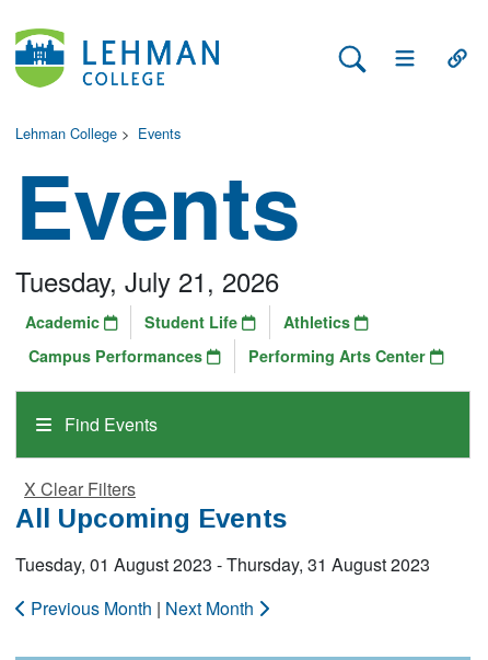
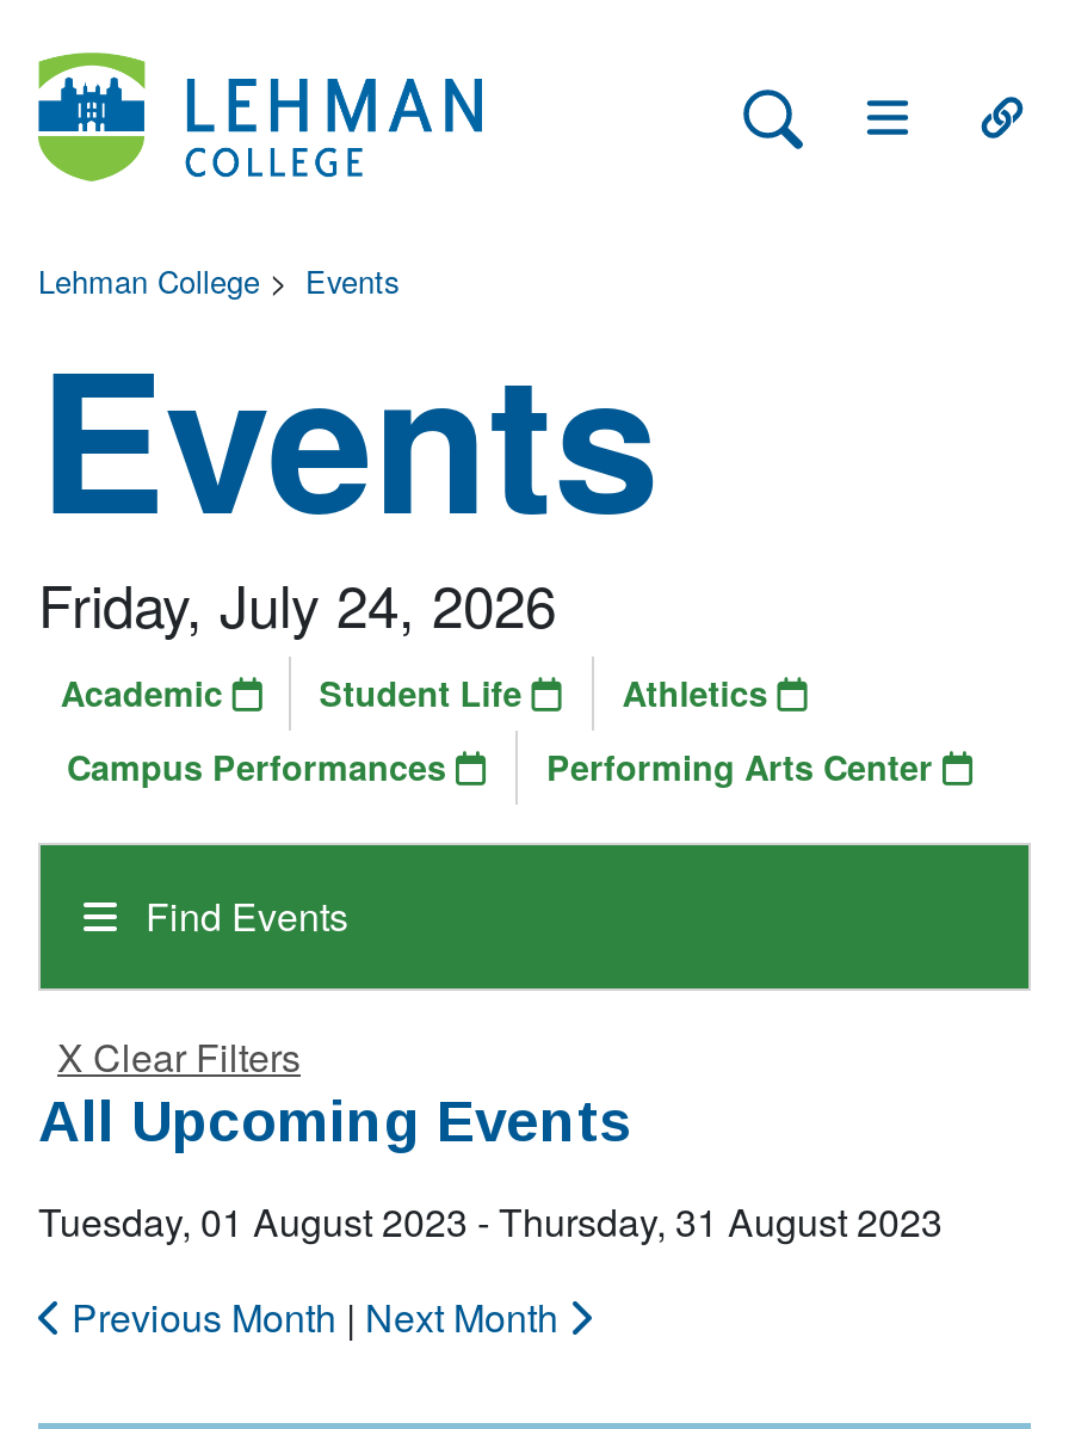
[15,262,279,300] Tuesday, July 21, 2026 -> [38,561,556,645] Friday, July 24, 2026

